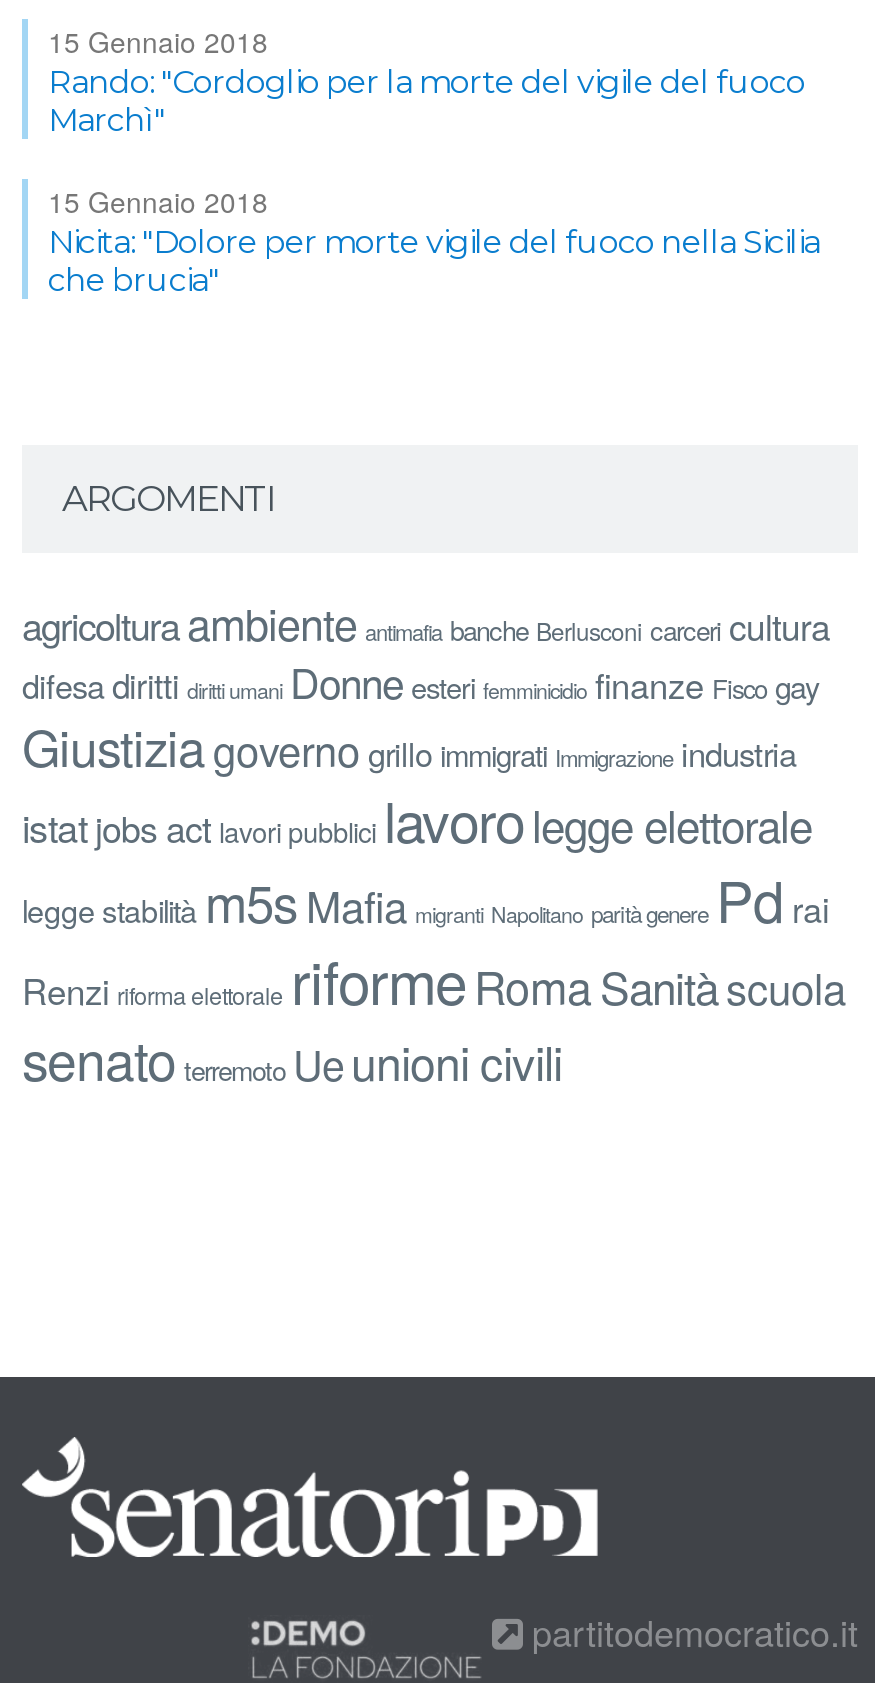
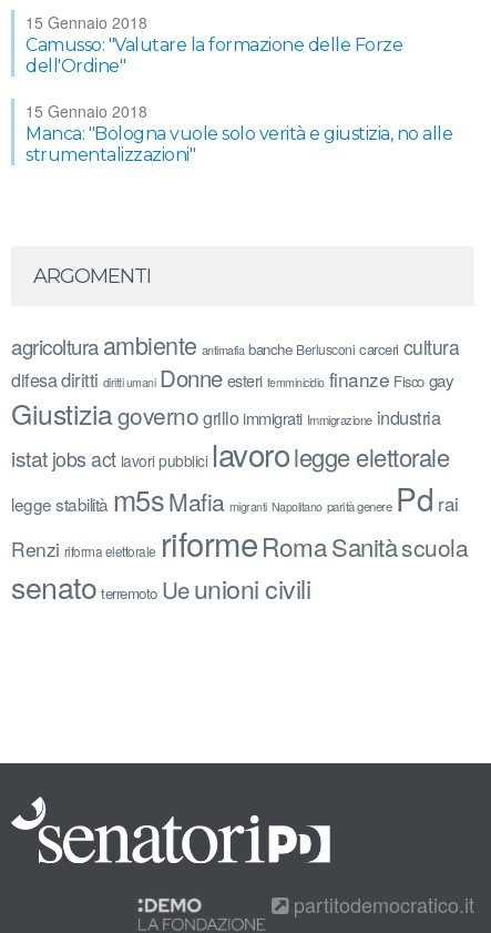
[48,63,805,139] Rando: "Cordoglio per la morte del vigile del fuoco | Marchì" -> [25,34,402,77] Camusso: "Valutare la formazione delle Forze | dell'Ordine"
[48,223,820,299] Nicita: "Dolore per morte vigile del fuoco nella Sicilia | che brucia" -> [25,123,452,165] Manca: "Bologna vuole solo verità e giustizia, no alle | strumentalizzazioni"

